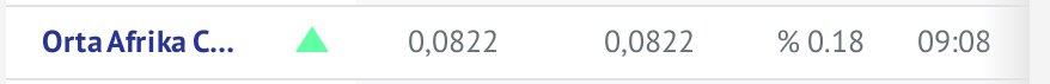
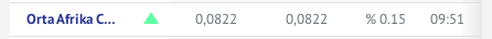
[776,21,865,62] % 0.18 -> [365,10,406,28] % 0.15
[917,21,991,62] 09:08 -> [430,10,464,28] 09:51

